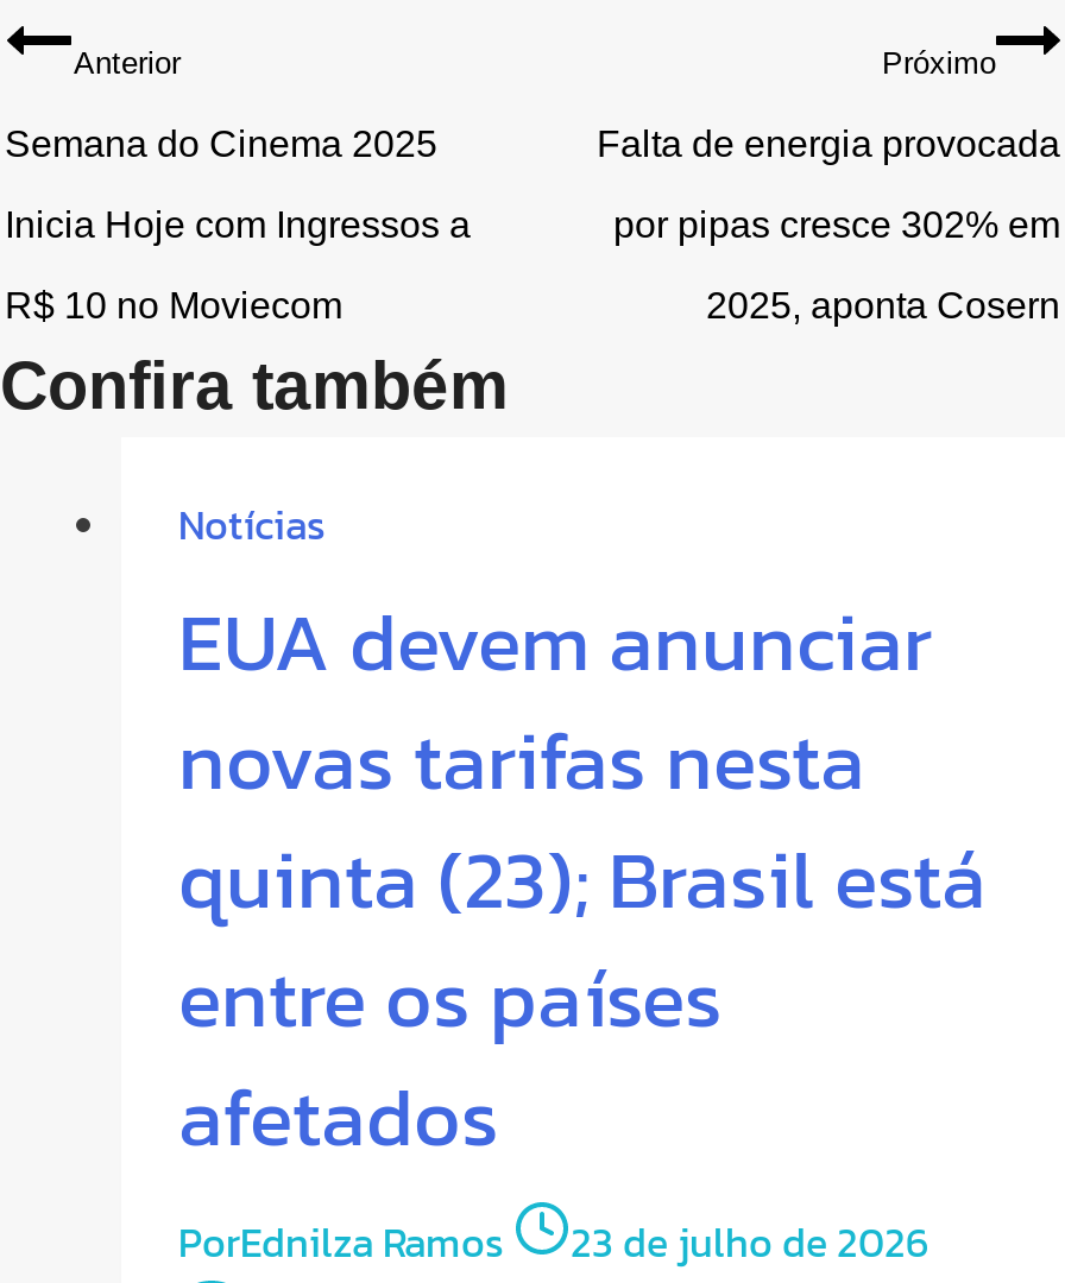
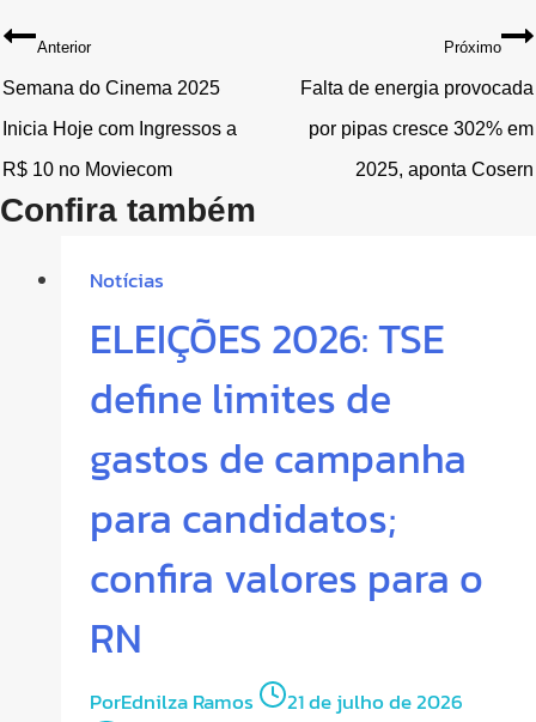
[178,583,987,1177] EUA devem anunciar | novas tarifas nesta | quinta (23); Brasil está | entre os países | afetados -> [90,309,483,668] ELEIÇÕES 2026: TSE | define limites de | gastos de campanha | para candidatos; | confira valores para o | RN
[178,1212,929,1274] PorEdnilza Ramos 23 de julho de 2026 -> [90,686,463,717] PorEdnilza Ramos 21 de julho de 2026

